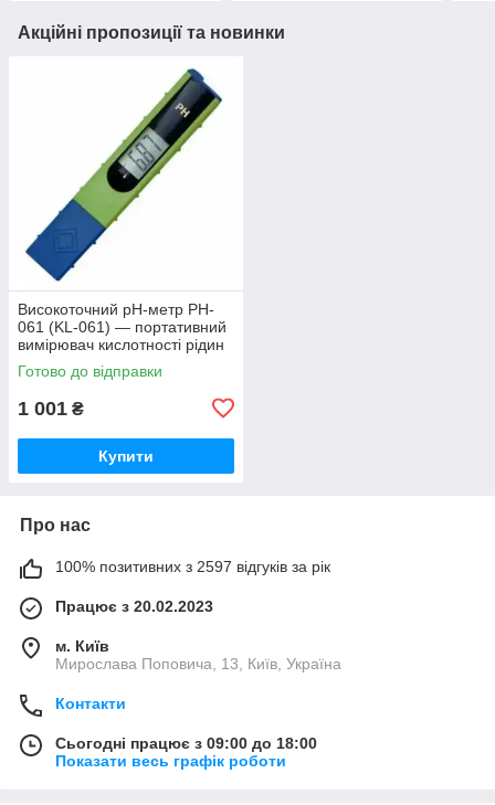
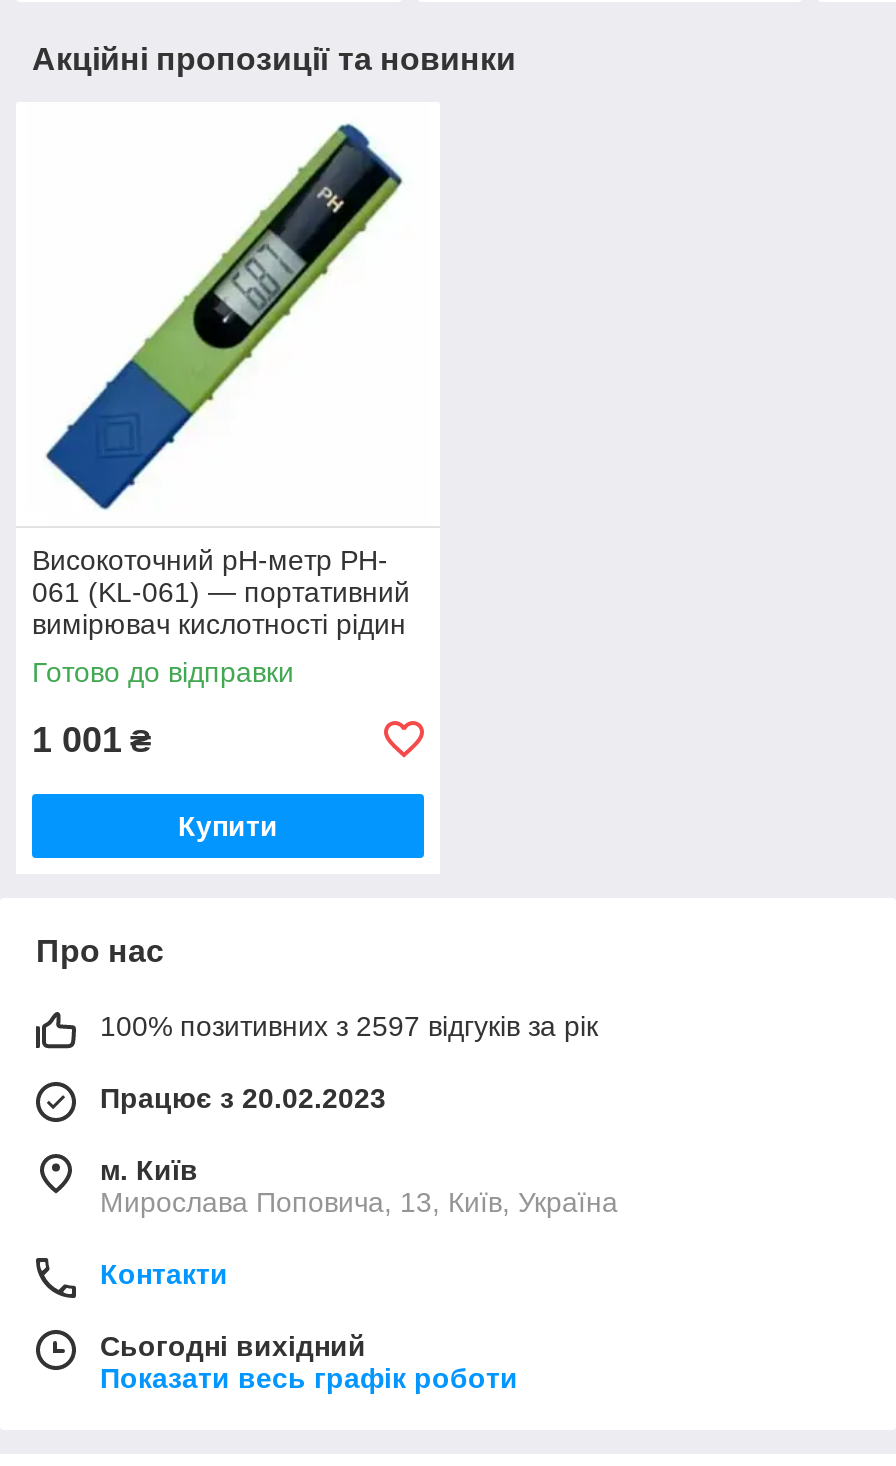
[55,734,317,752] Сьогодні працює з 09:00 до 18:00 -> [100,1330,366,1362] Сьогодні вихідний

